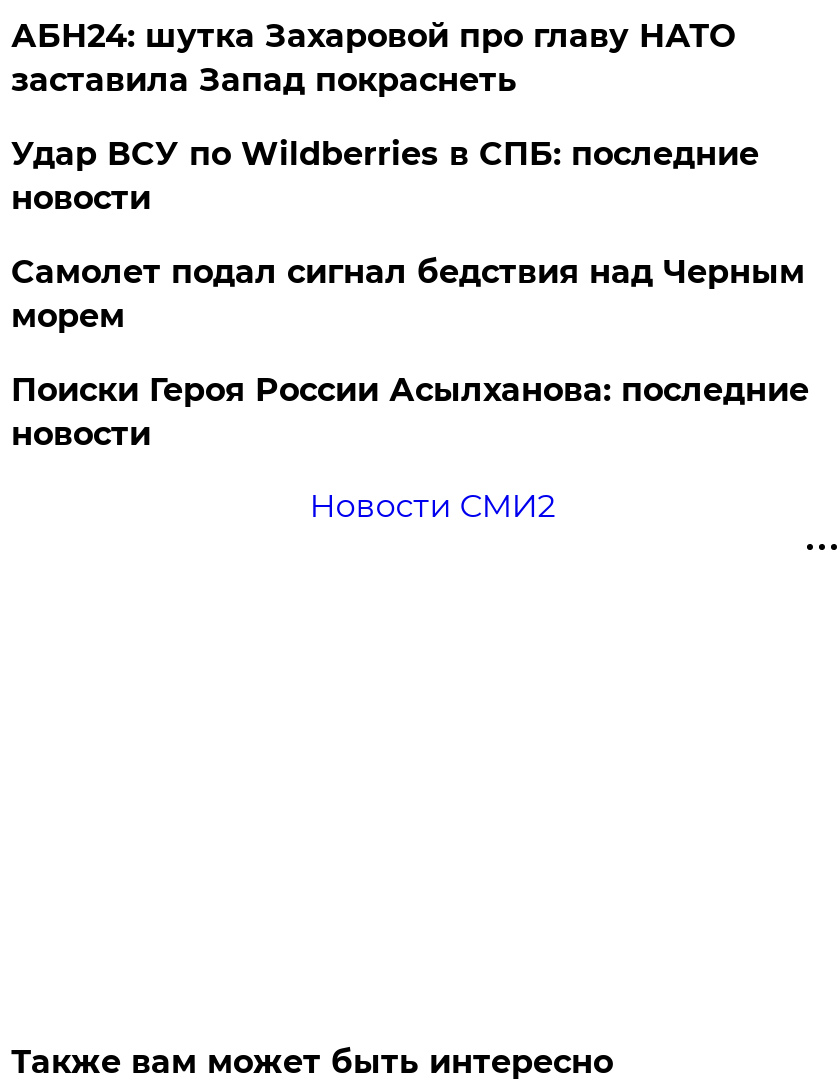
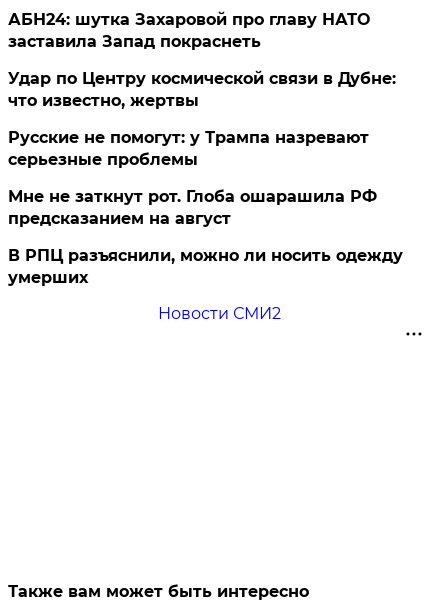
[11,135,809,453] Удар ВСУ по Wildberries в СПБ: последние | новости | Самолет подал сигнал бедствия над Черным | морем | Поиски Героя России Асылханова: последние | новости -> [8,69,403,287] Удар по Центру космической связи в Дубне: | что известно, жертвы | Русские не помогут: у Трампа назревают | серьезные проблемы | Мне не заткнут рот. Глоба ошарашила РФ | предсказанием на август | В РПЦ разъяснили, можно ли носить одежду | умерших

